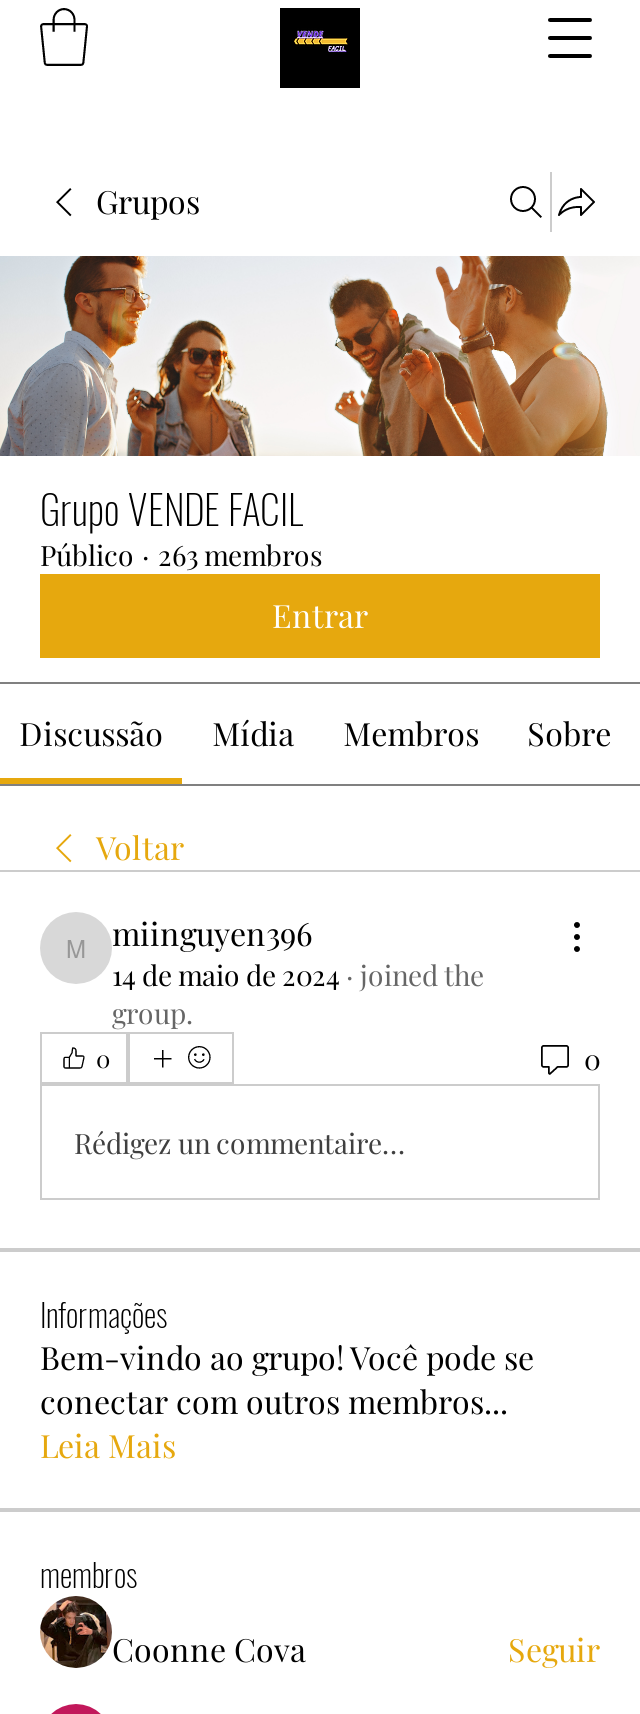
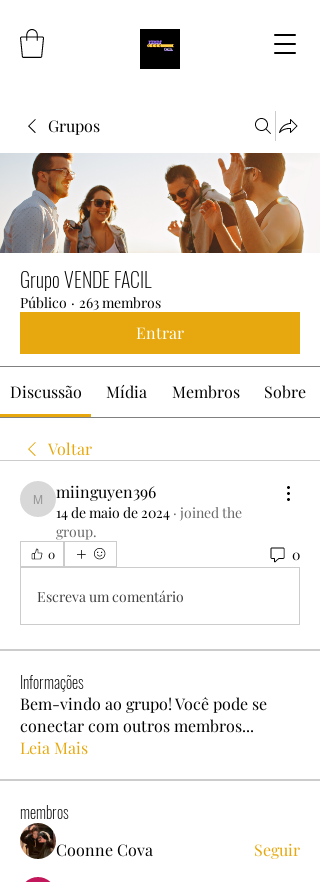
[74,1123,406,1161] Rédigez un commentaire... -> [37,586,184,605] Escreva um comentário

